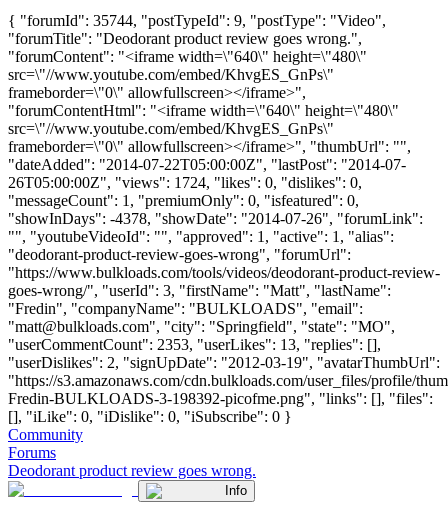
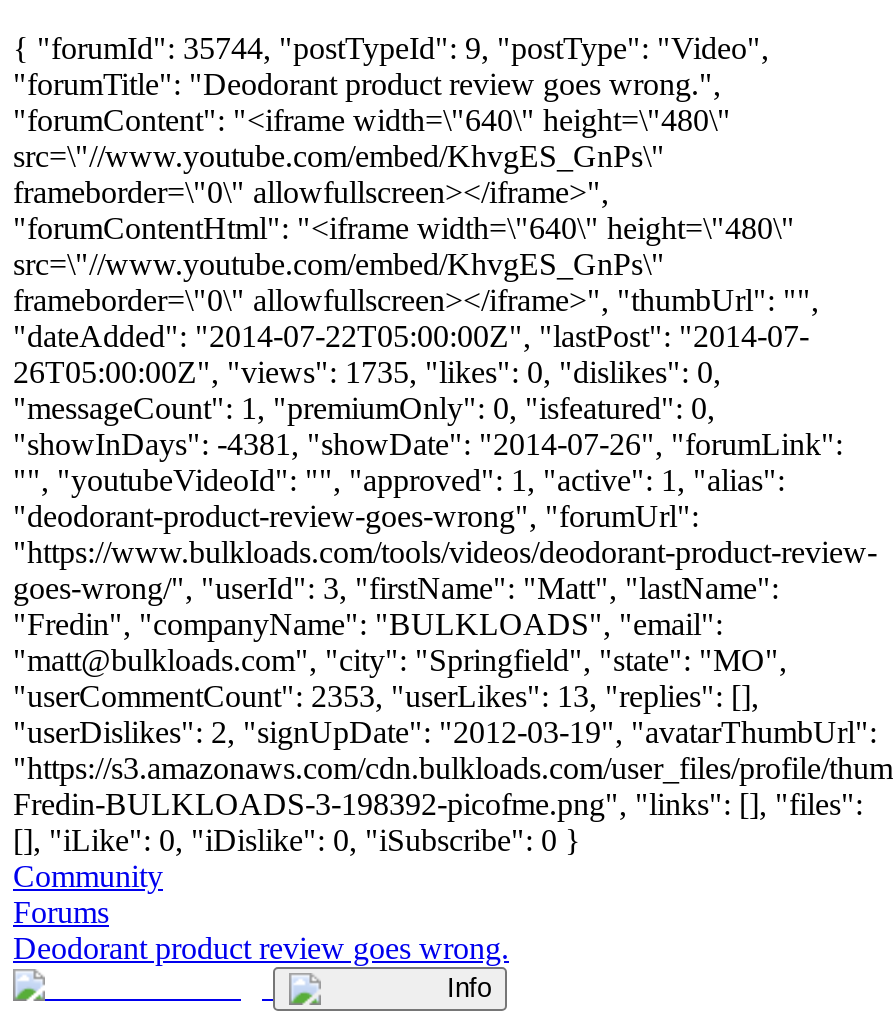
[8,174,362,191] 26T05:00:00Z", "views": 1724, "likes": 0, "dislikes": 0, -> [13,355,721,389] 26T05:00:00Z", "views": 1735, "likes": 0, "dislikes": 0,
[8,210,423,227] "showInDays": -4378, "showDate": "2014-07-26", "forumLink": -> [13,427,843,461] "showInDays": -4381, "showDate": "2014-07-26", "forumLink":

